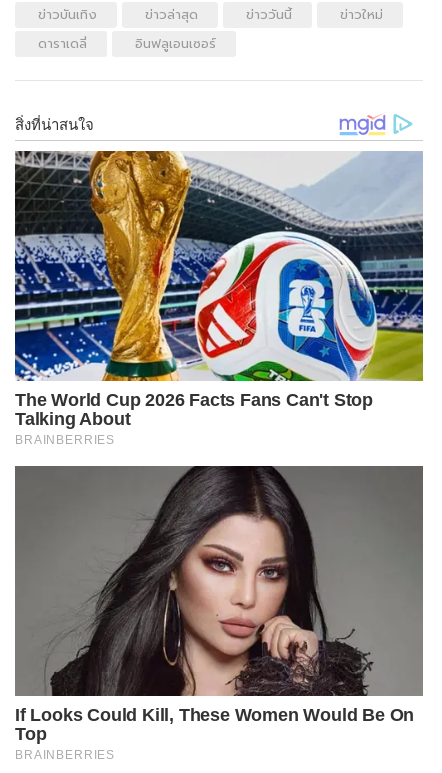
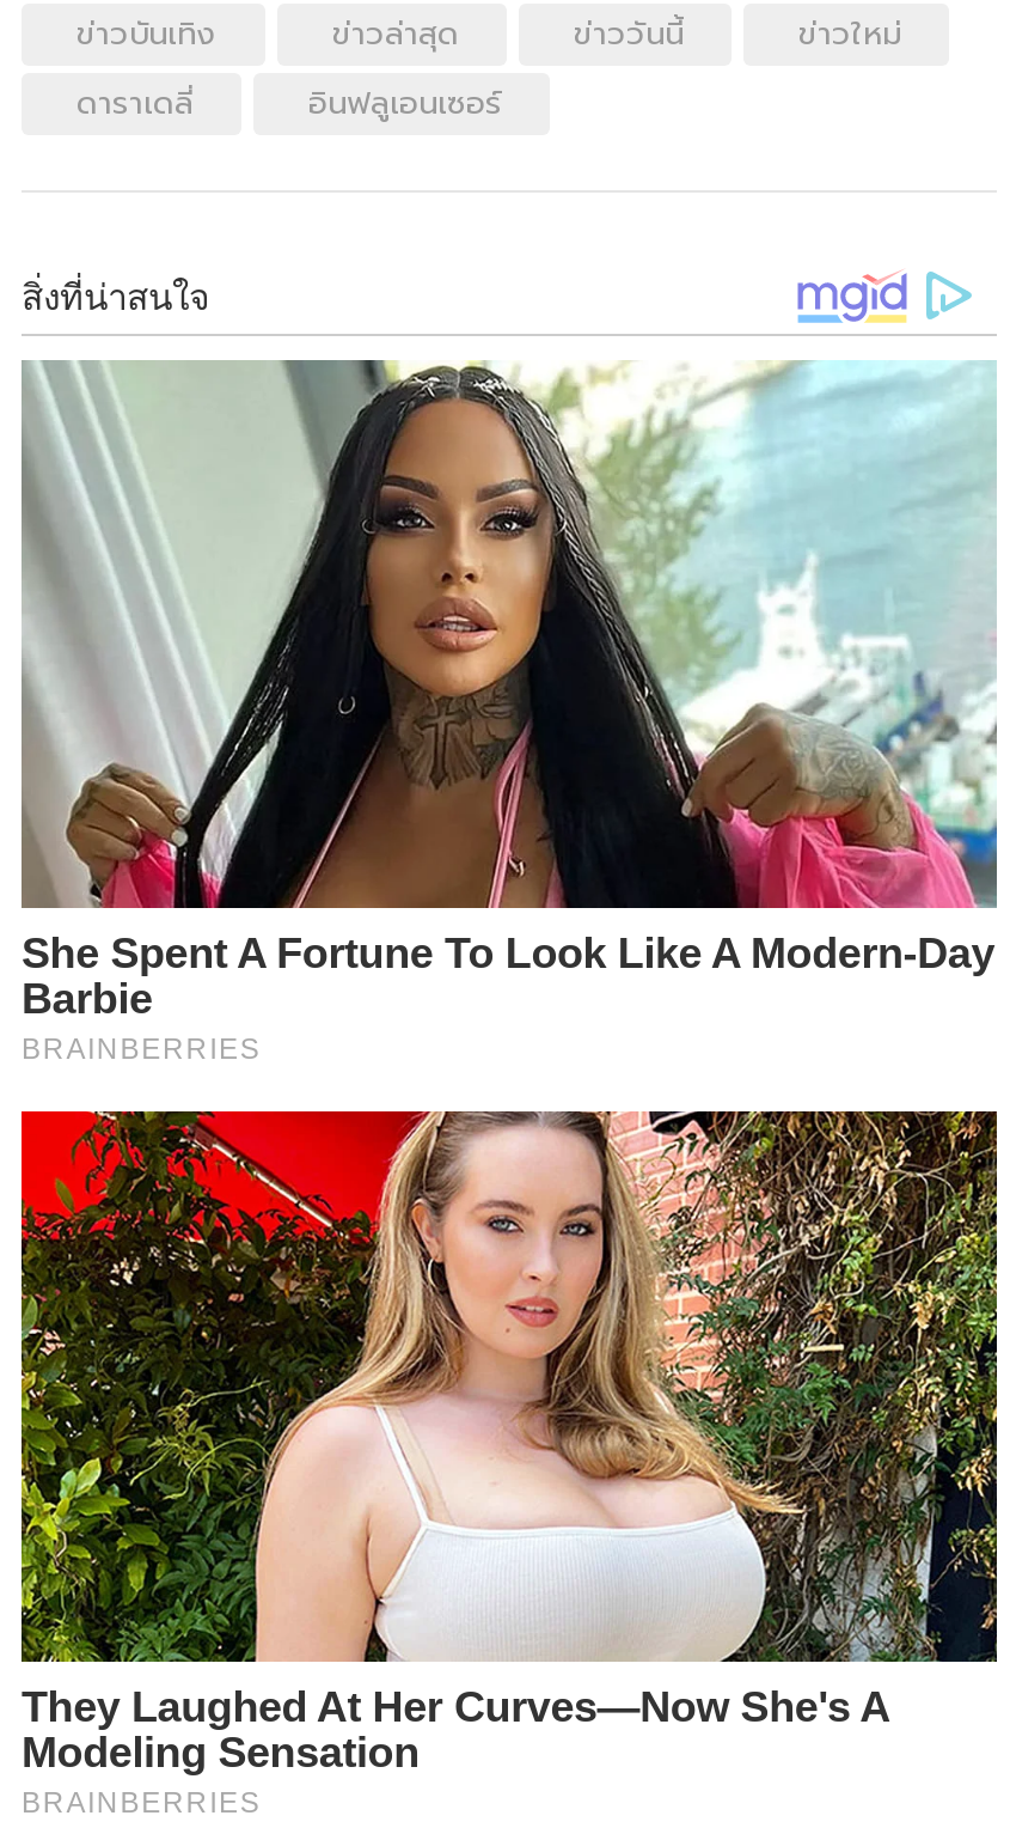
[14,150,424,429] [image] | The World Cup 2026 Facts Fans Can't Stop | Talking About -> [19,359,999,1024] [image] | She Spent A Fortune To Look Like A Modern-Day | Barbie
[14,465,423,744] [image] | If Looks Could Kill, These Women Would Be On | Top -> [19,1110,999,1777] [image] | They Laughed At Her Curves—Now She's A | Modeling Sensation

